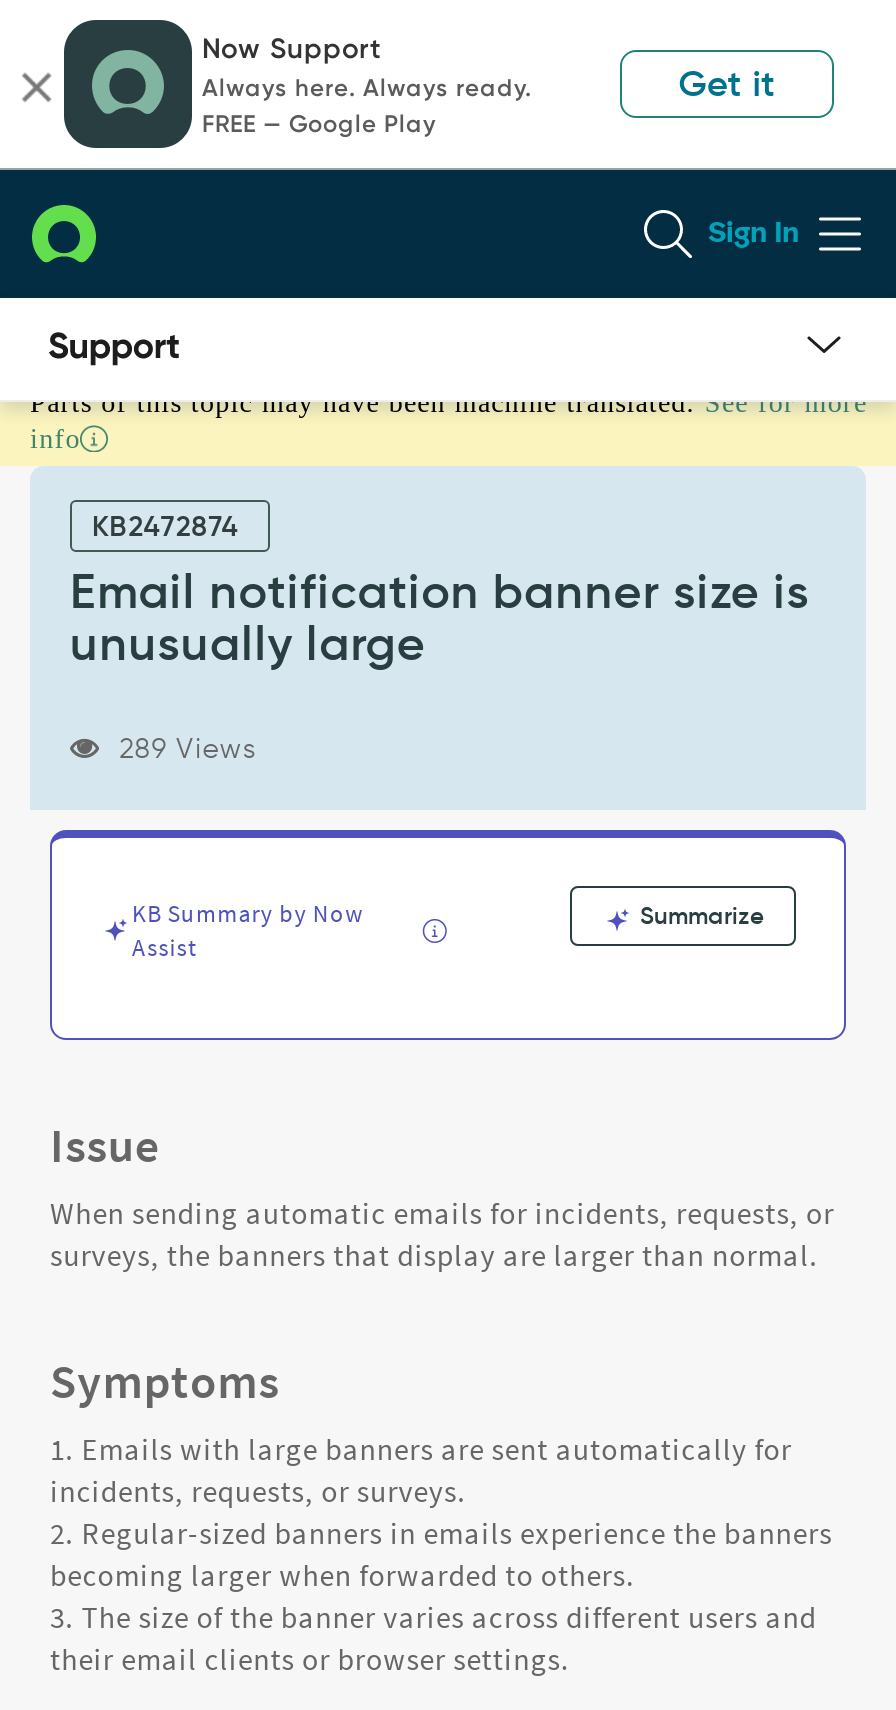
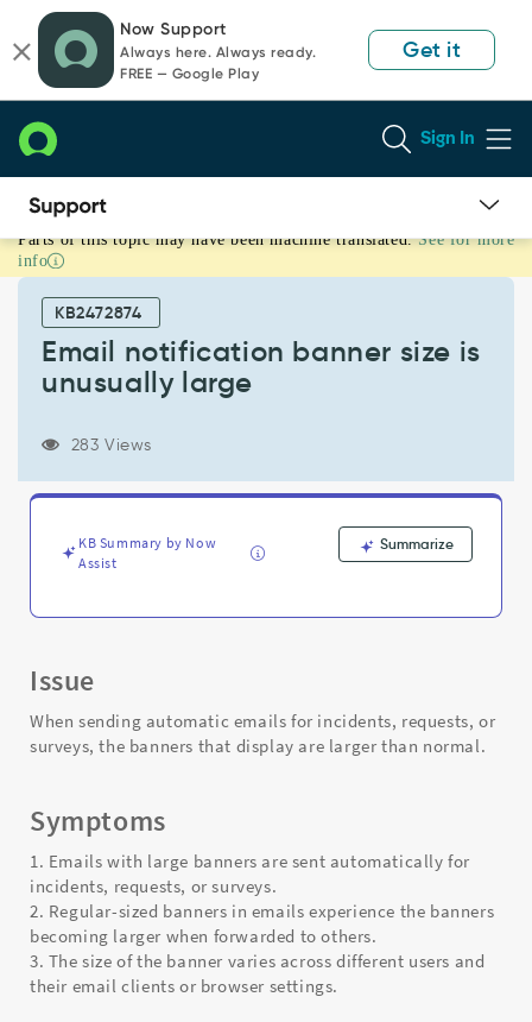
[110,732,256,766] 289 Views -> [65,435,152,455] 283 Views

